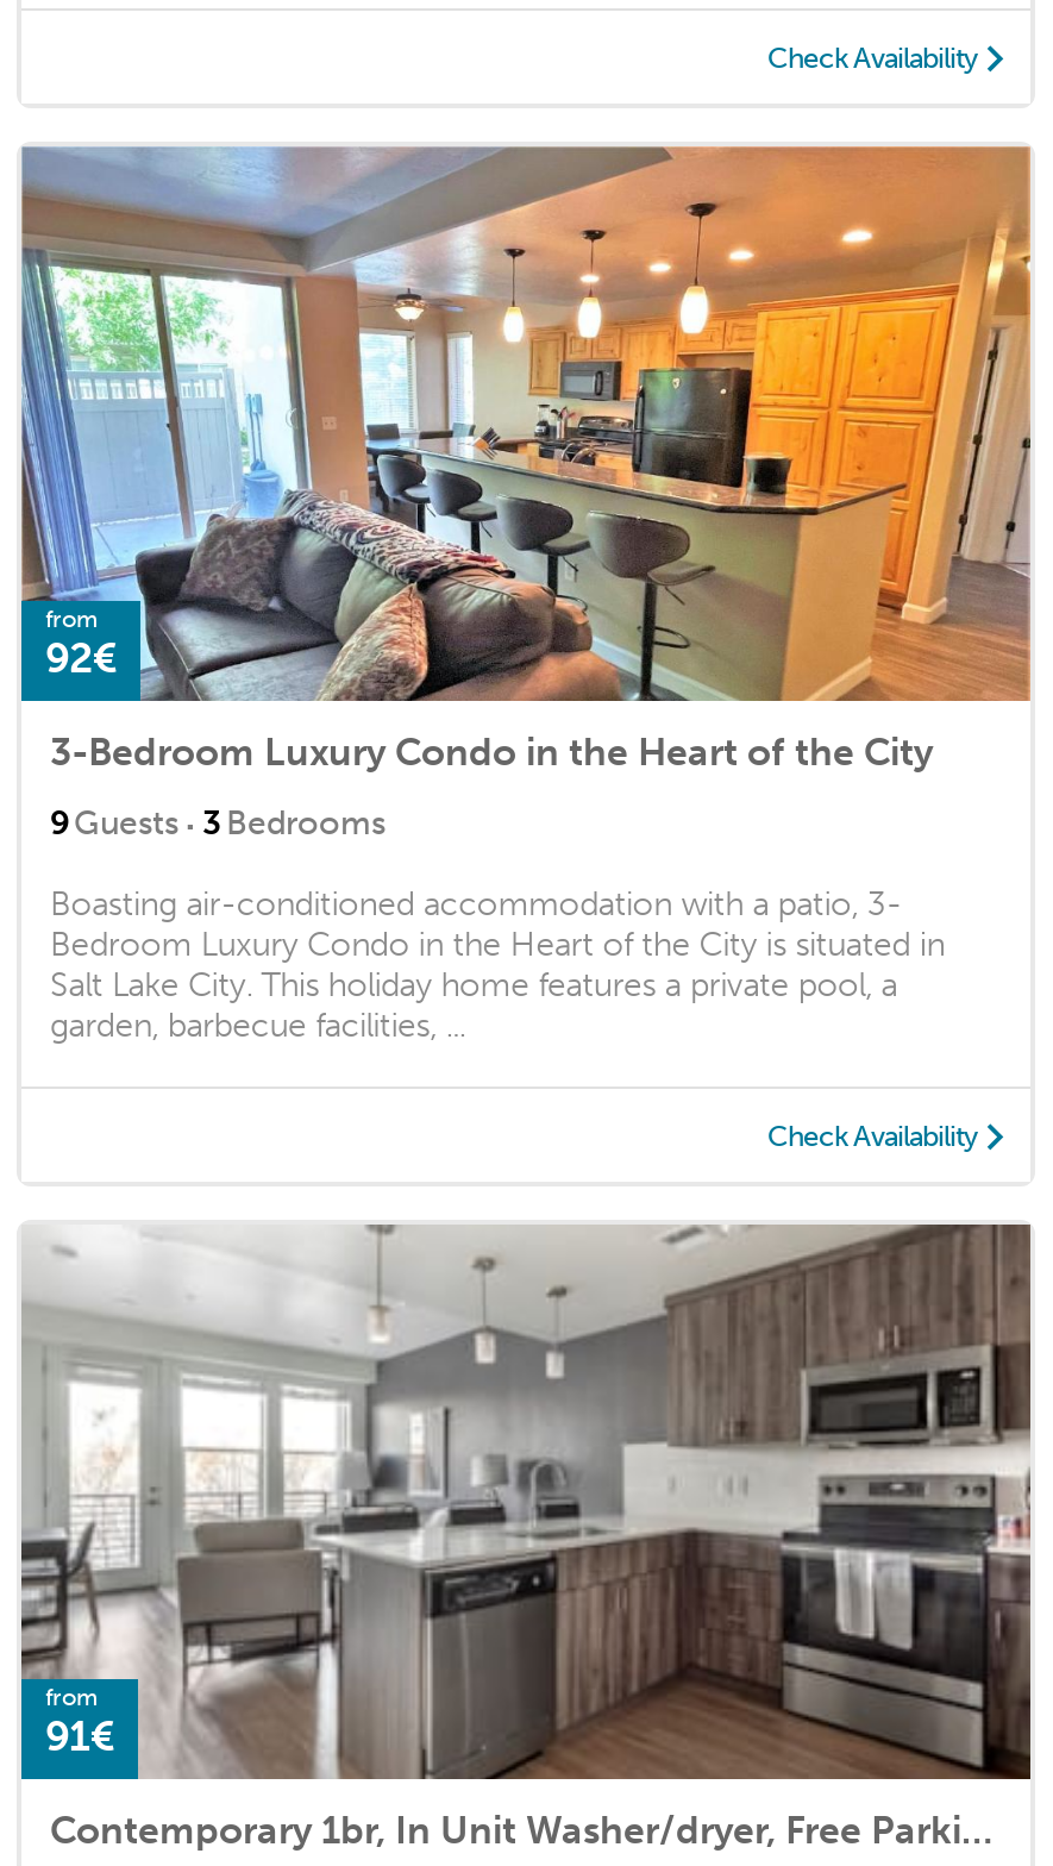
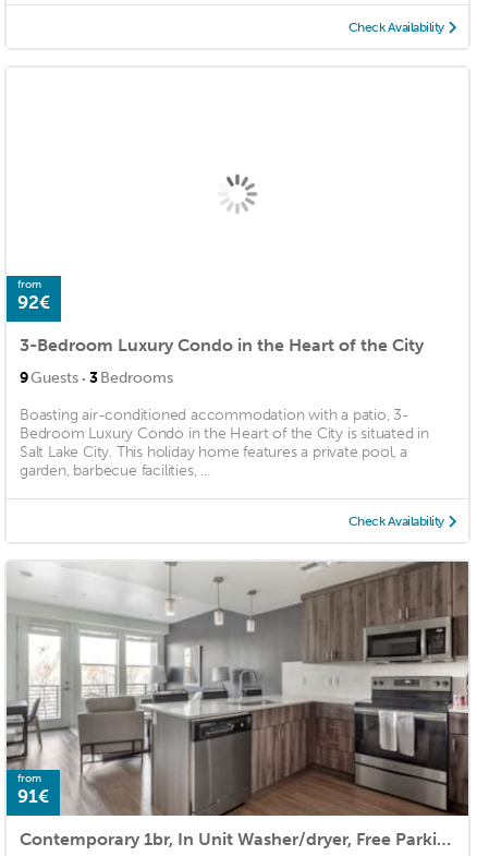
[19,144,1033,703] [image] -> none

